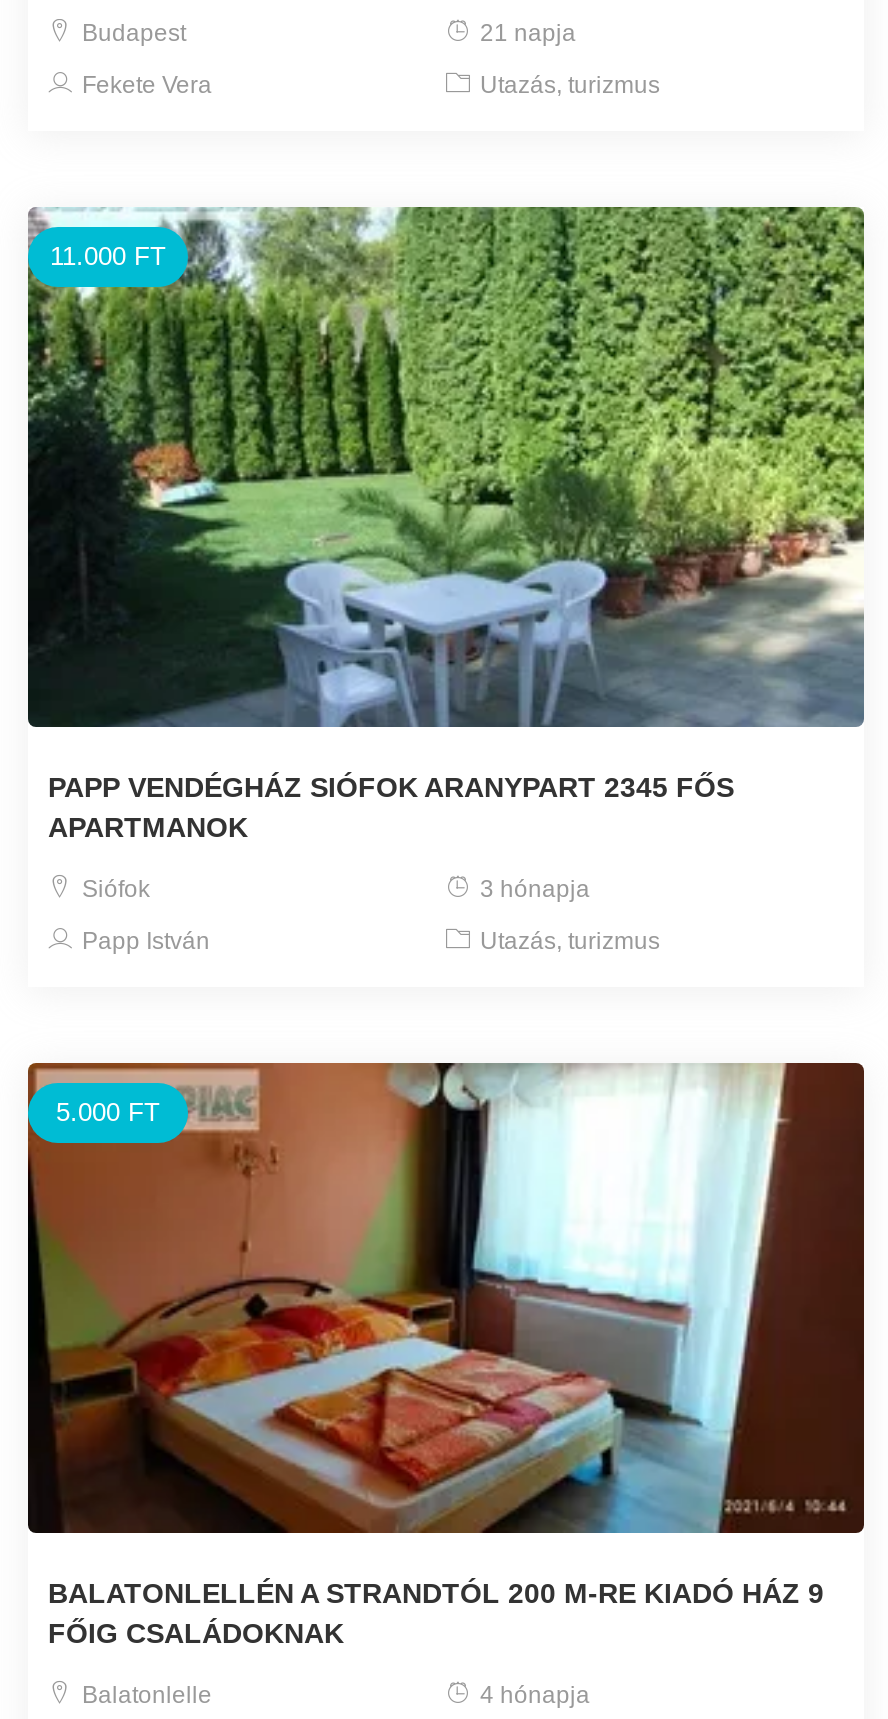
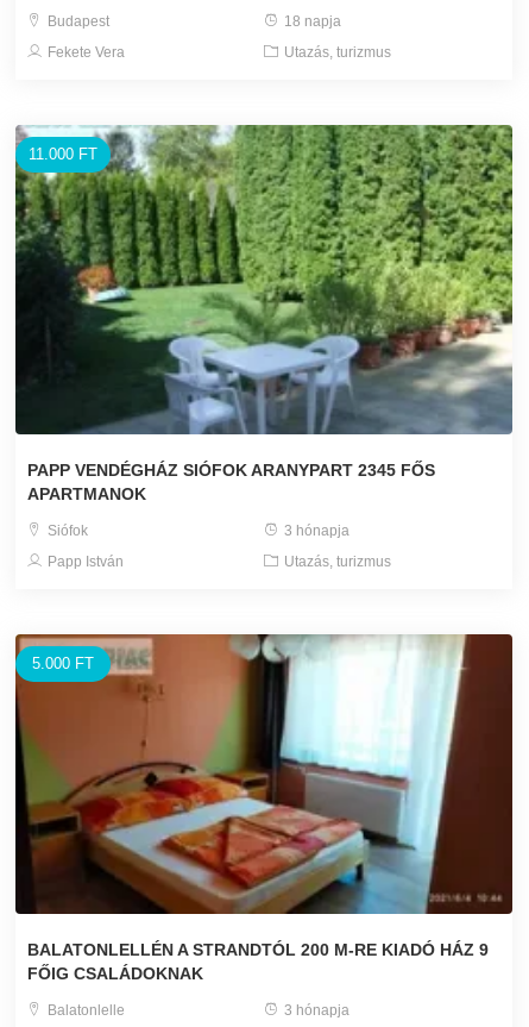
[474,19,576,47] 21 napja -> [281,13,341,30] 18 napja
[474,1682,590,1710] 4 hónapja -> [281,1002,349,1019] 3 hónapja

